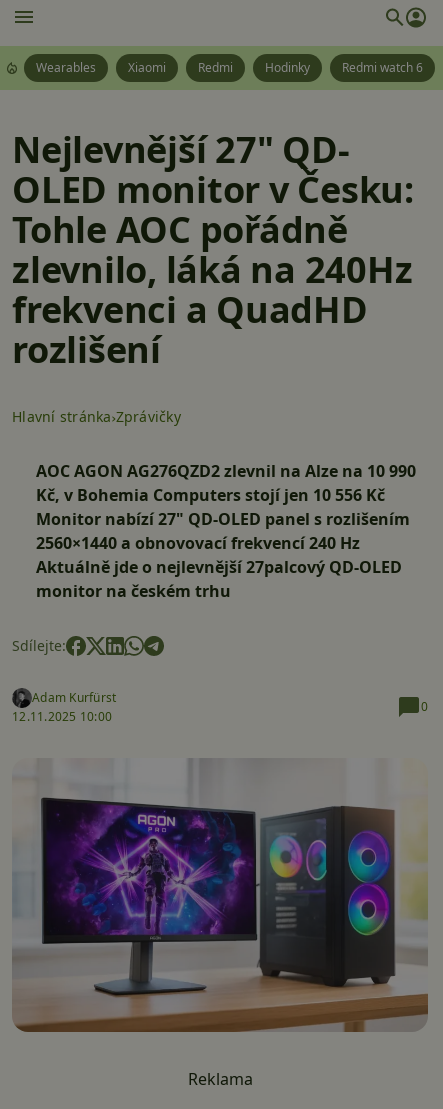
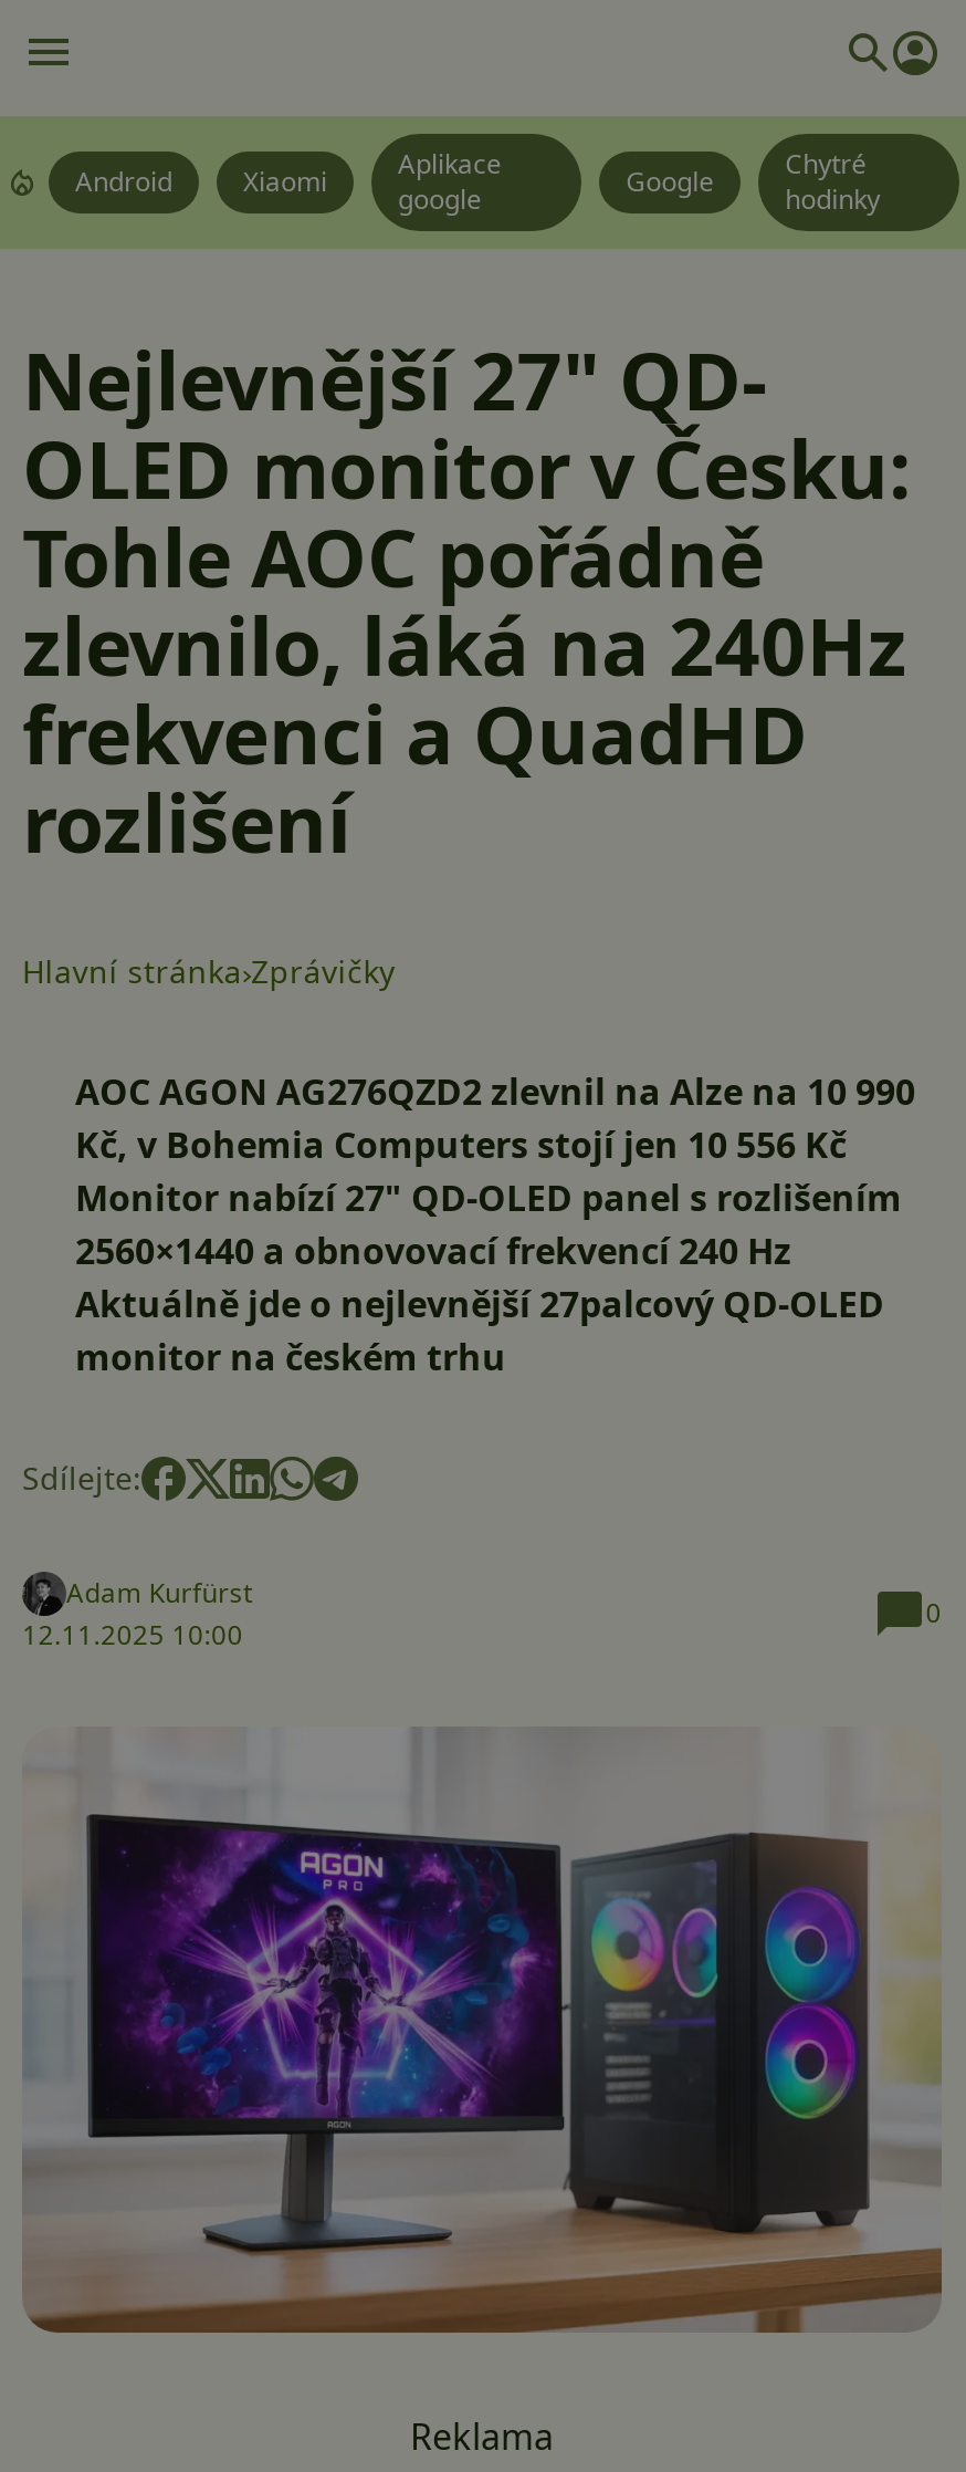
[36,59,96,76] Wearables -> [75,163,172,200] Android
[198,59,423,76] Redmi | Hodinky | Redmi watch 6 -> [398,145,880,218] Aplikace | google | Google | Chytré | hodinky

